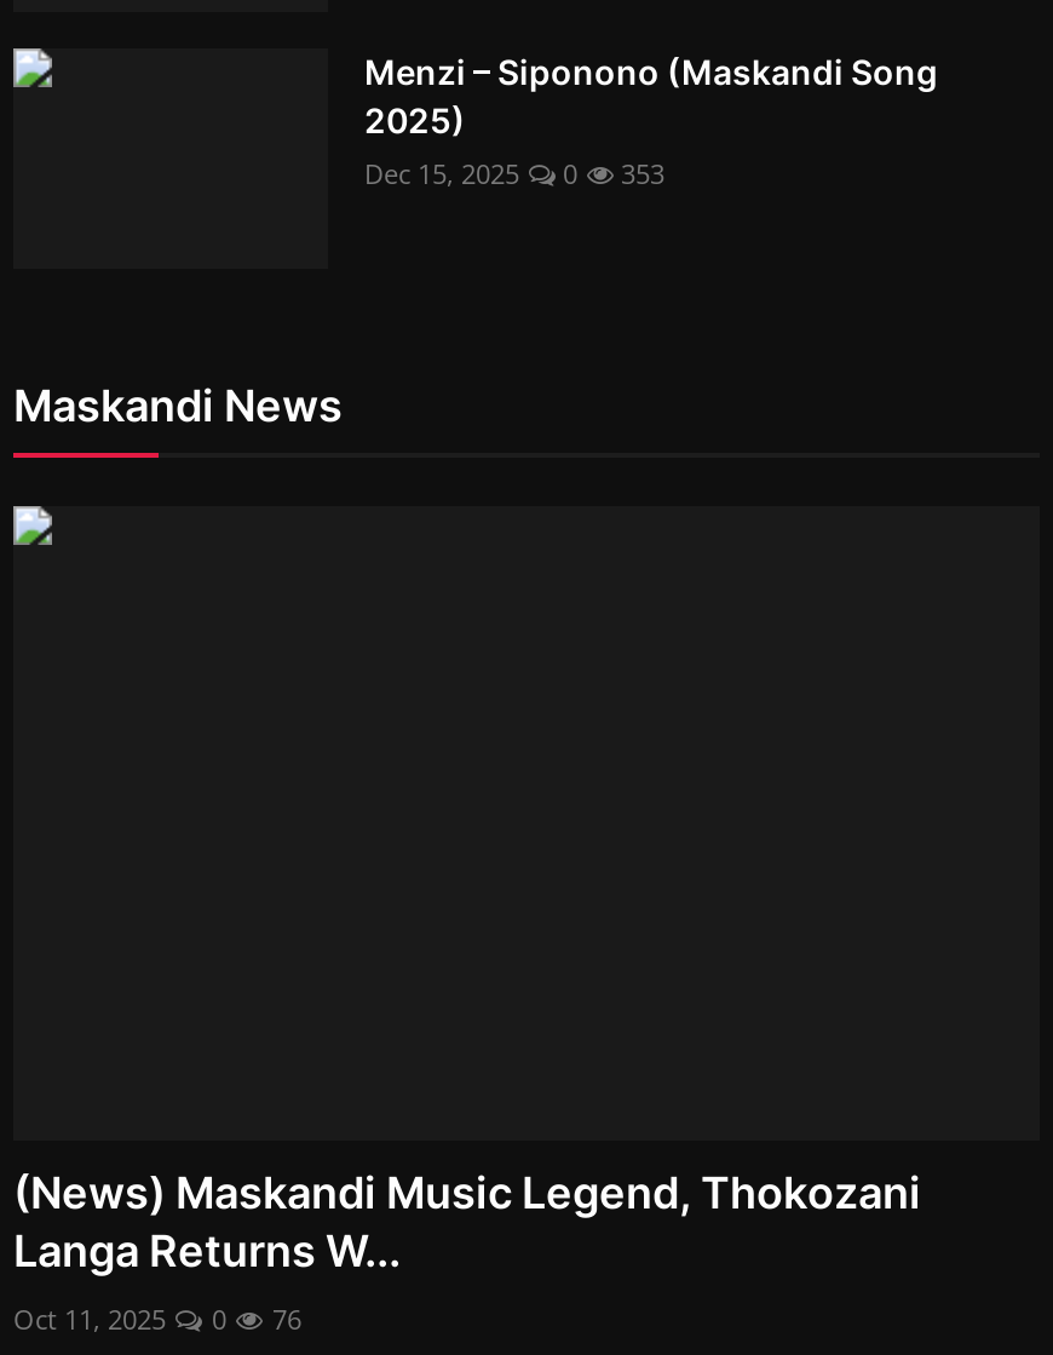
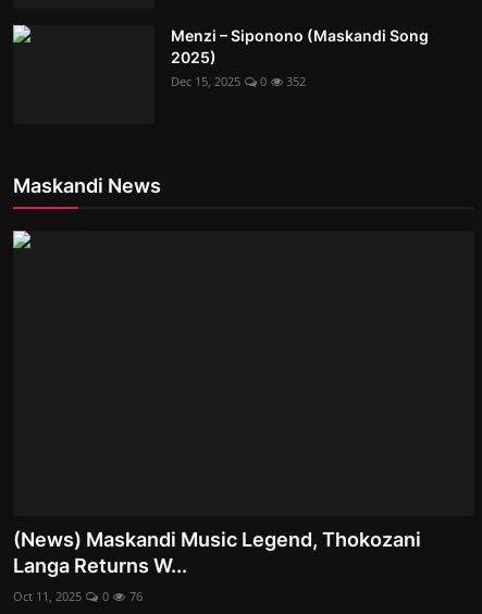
[364,154,664,190] Dec 15, 2025 0 353 -> [171,72,306,89] Dec 15, 2025 0 352

